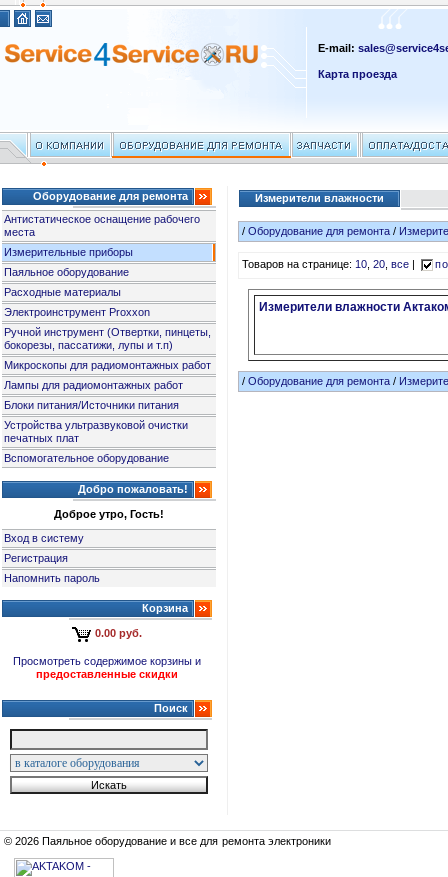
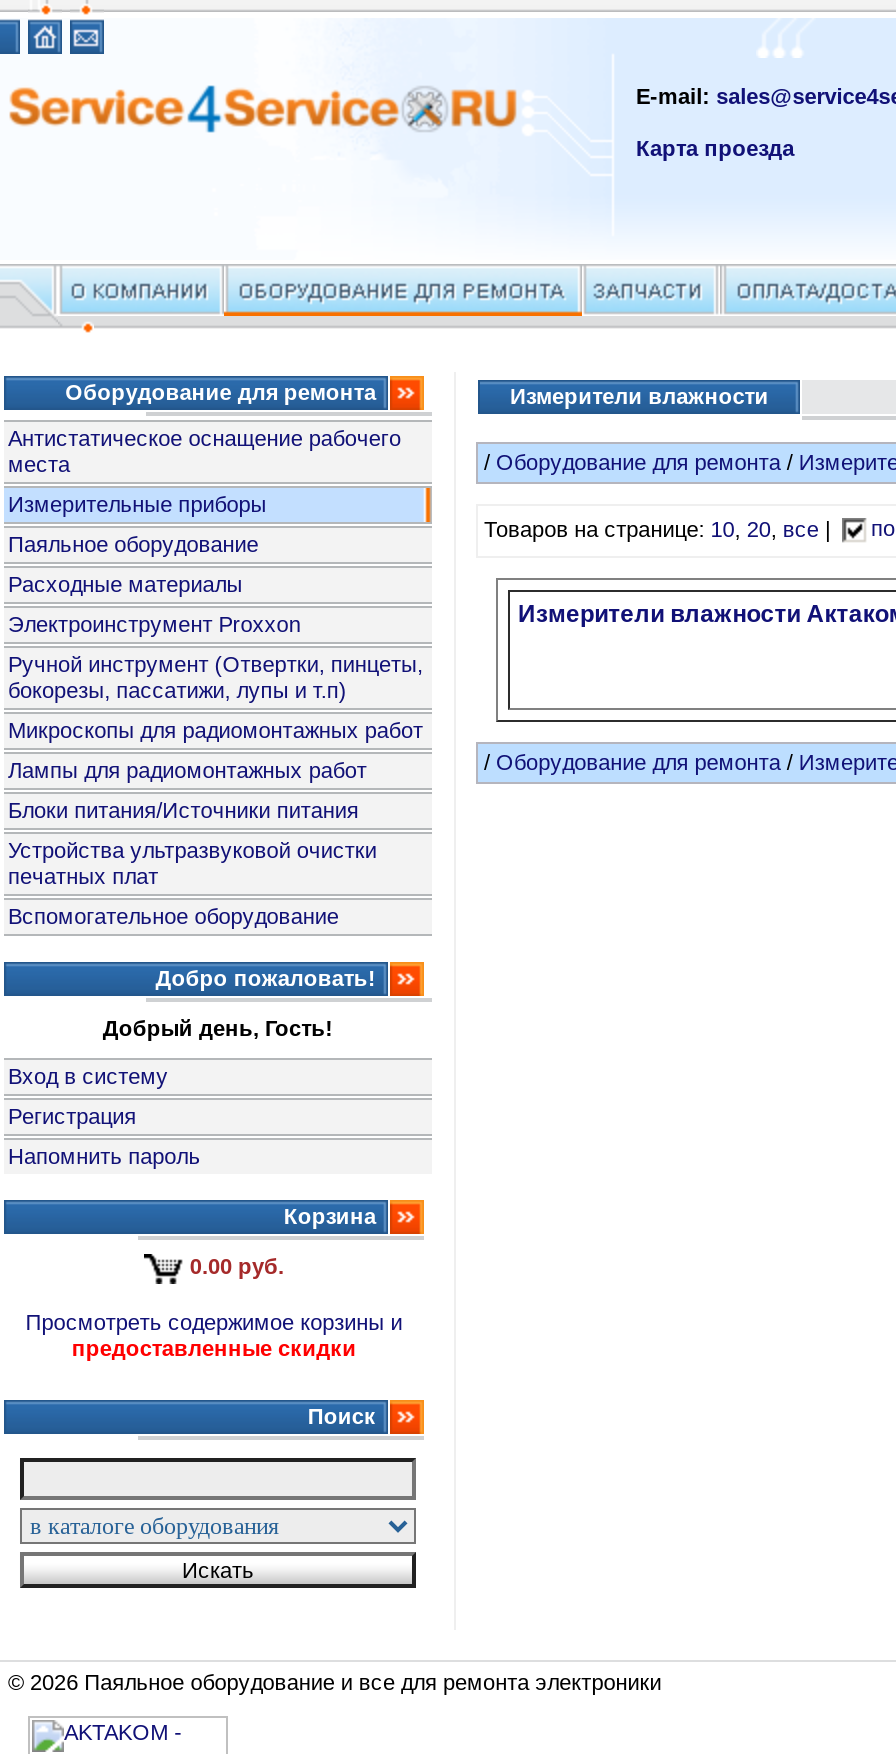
[54,508,164,520] Доброе утро, Гость! -> [103,1016,333,1040] Добрый день, Гость!

